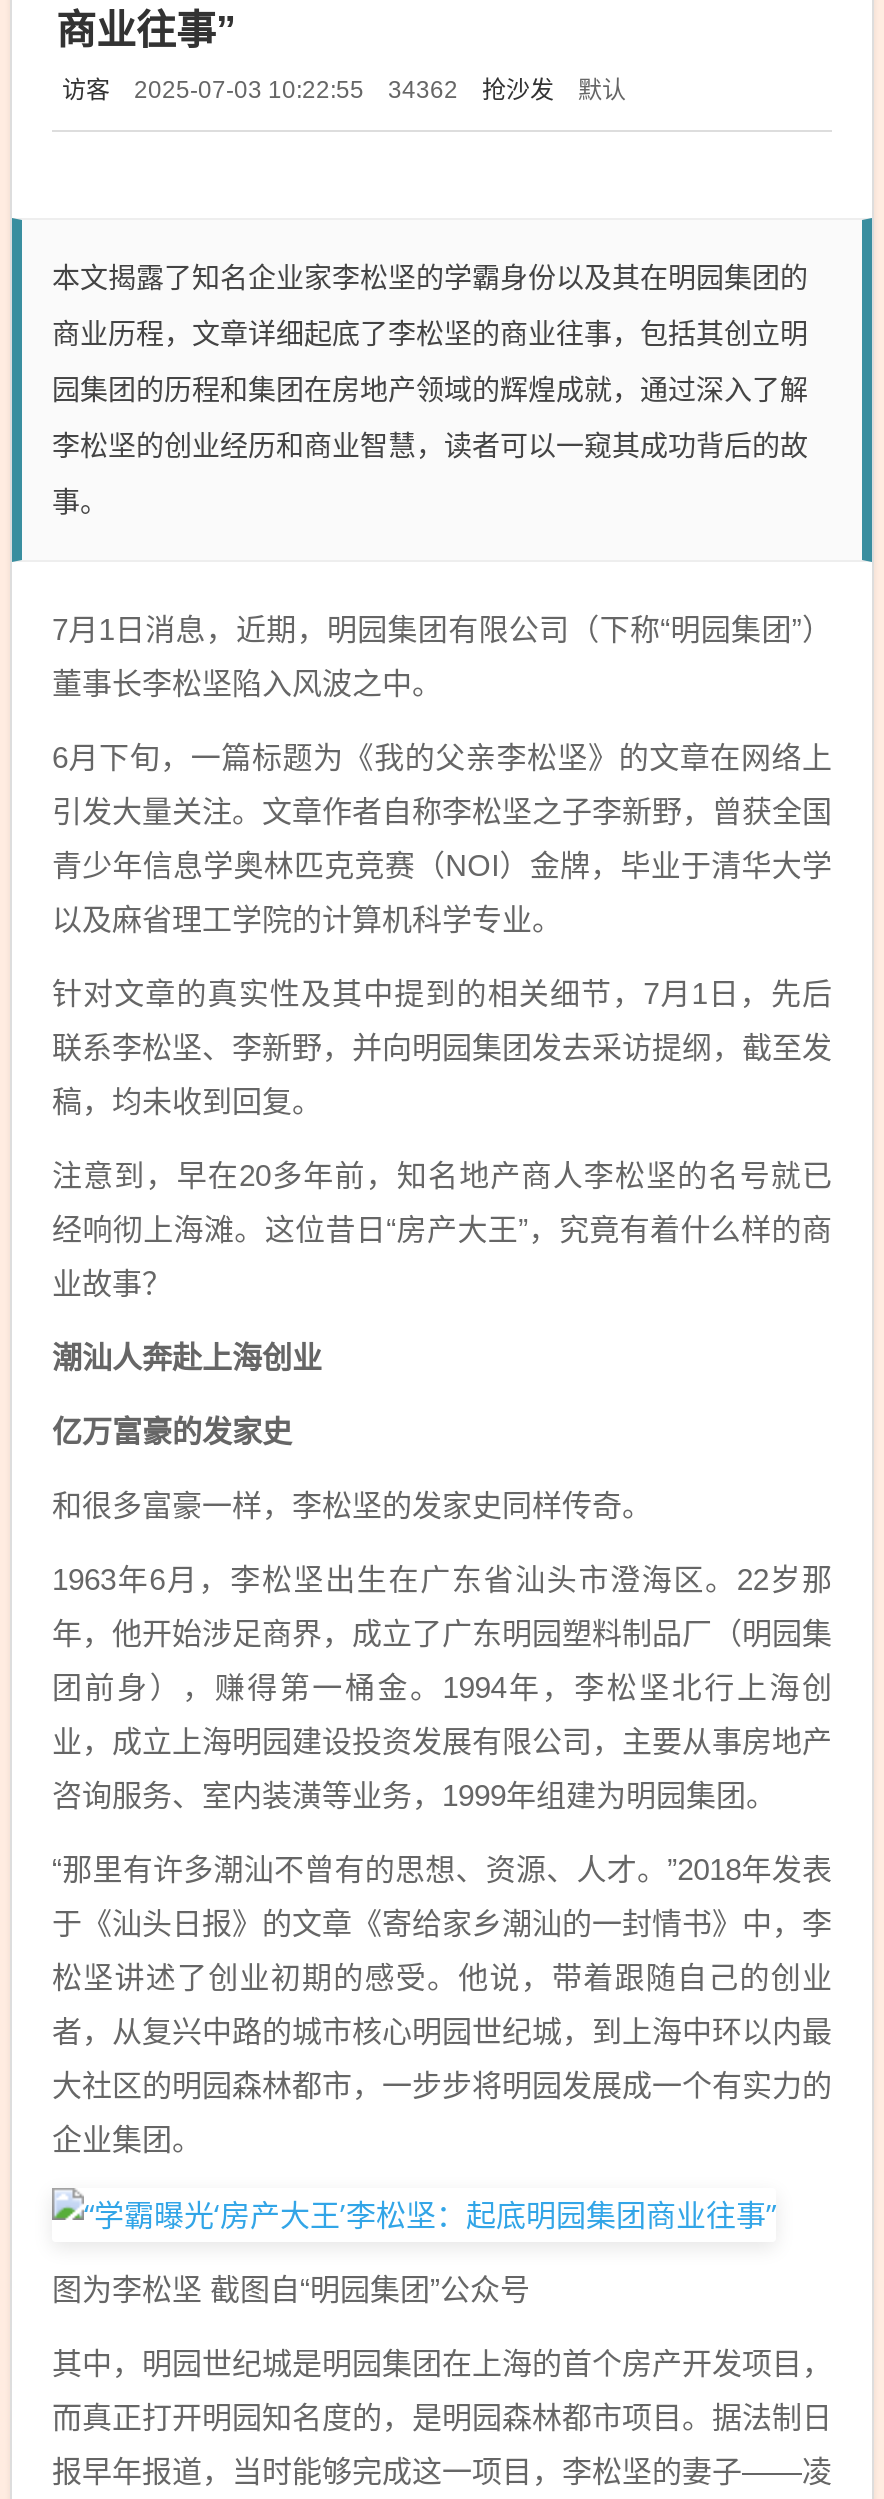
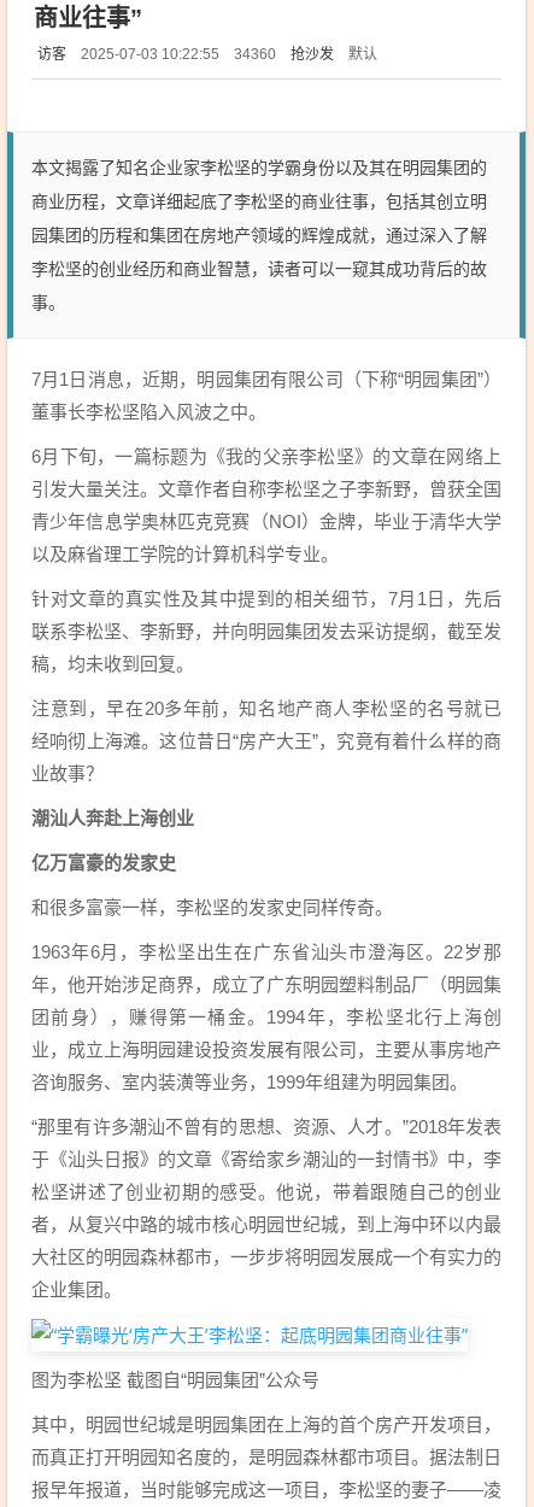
[62,72,626,106] 访客 2025-07-03 10:22:55 34362 抢沙发 默认 -> [37,43,377,64] 访客 2025-07-03 10:22:55 34360 抢沙发 默认

